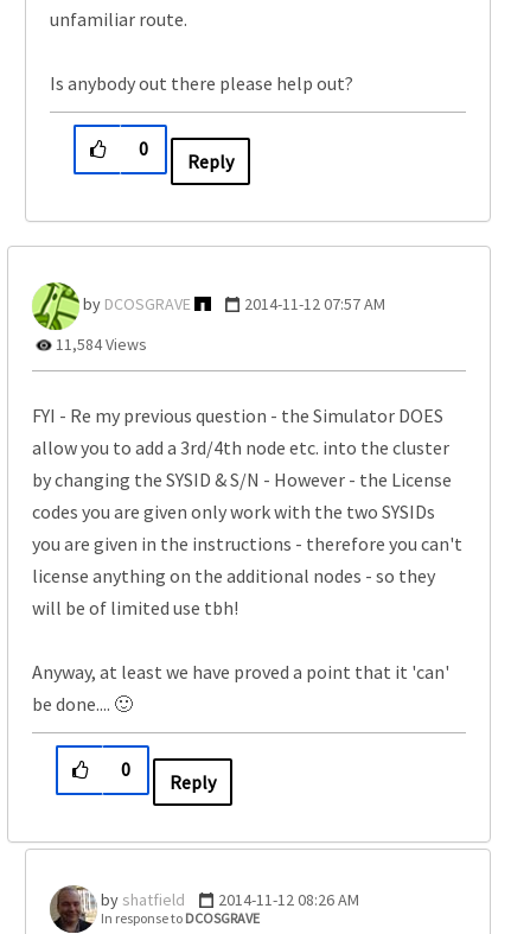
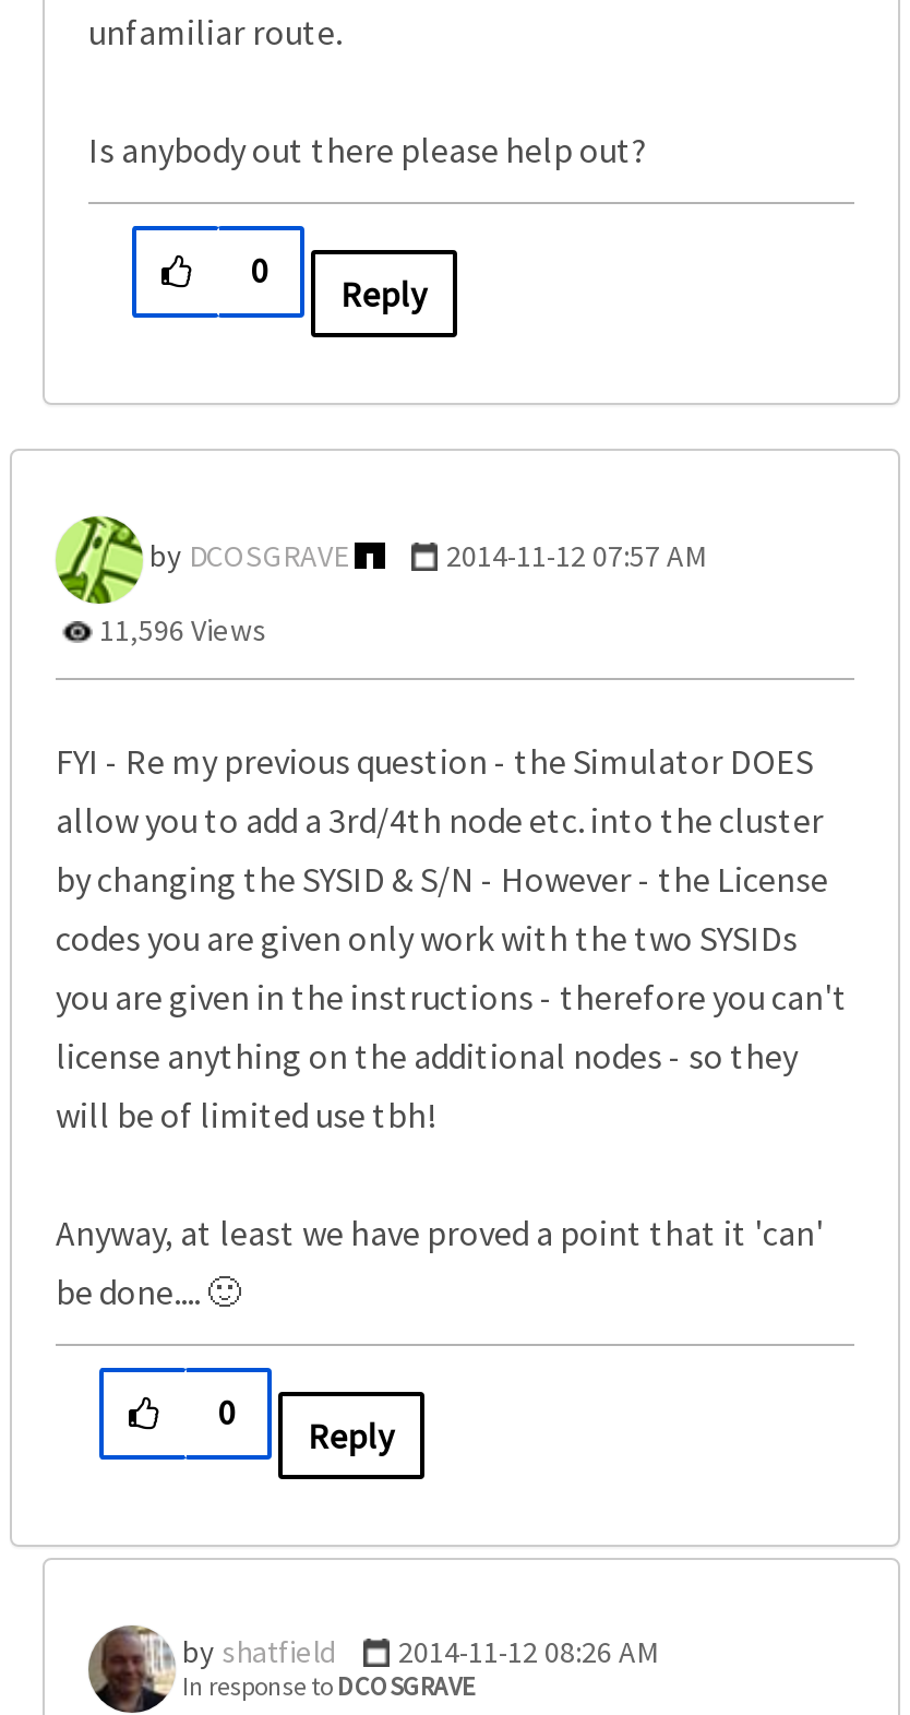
[52,333,147,354] 11,584 Views -> [93,609,267,649] 11,596 Views

